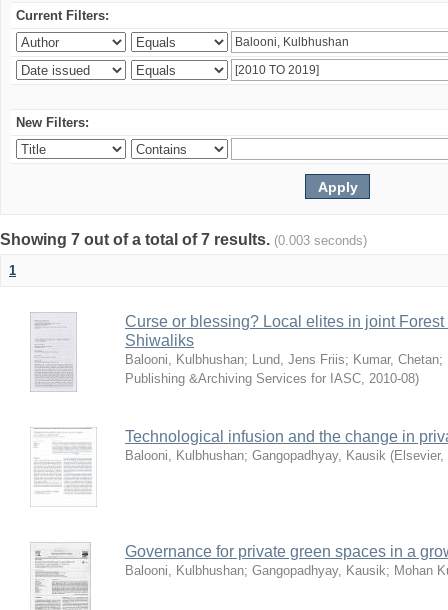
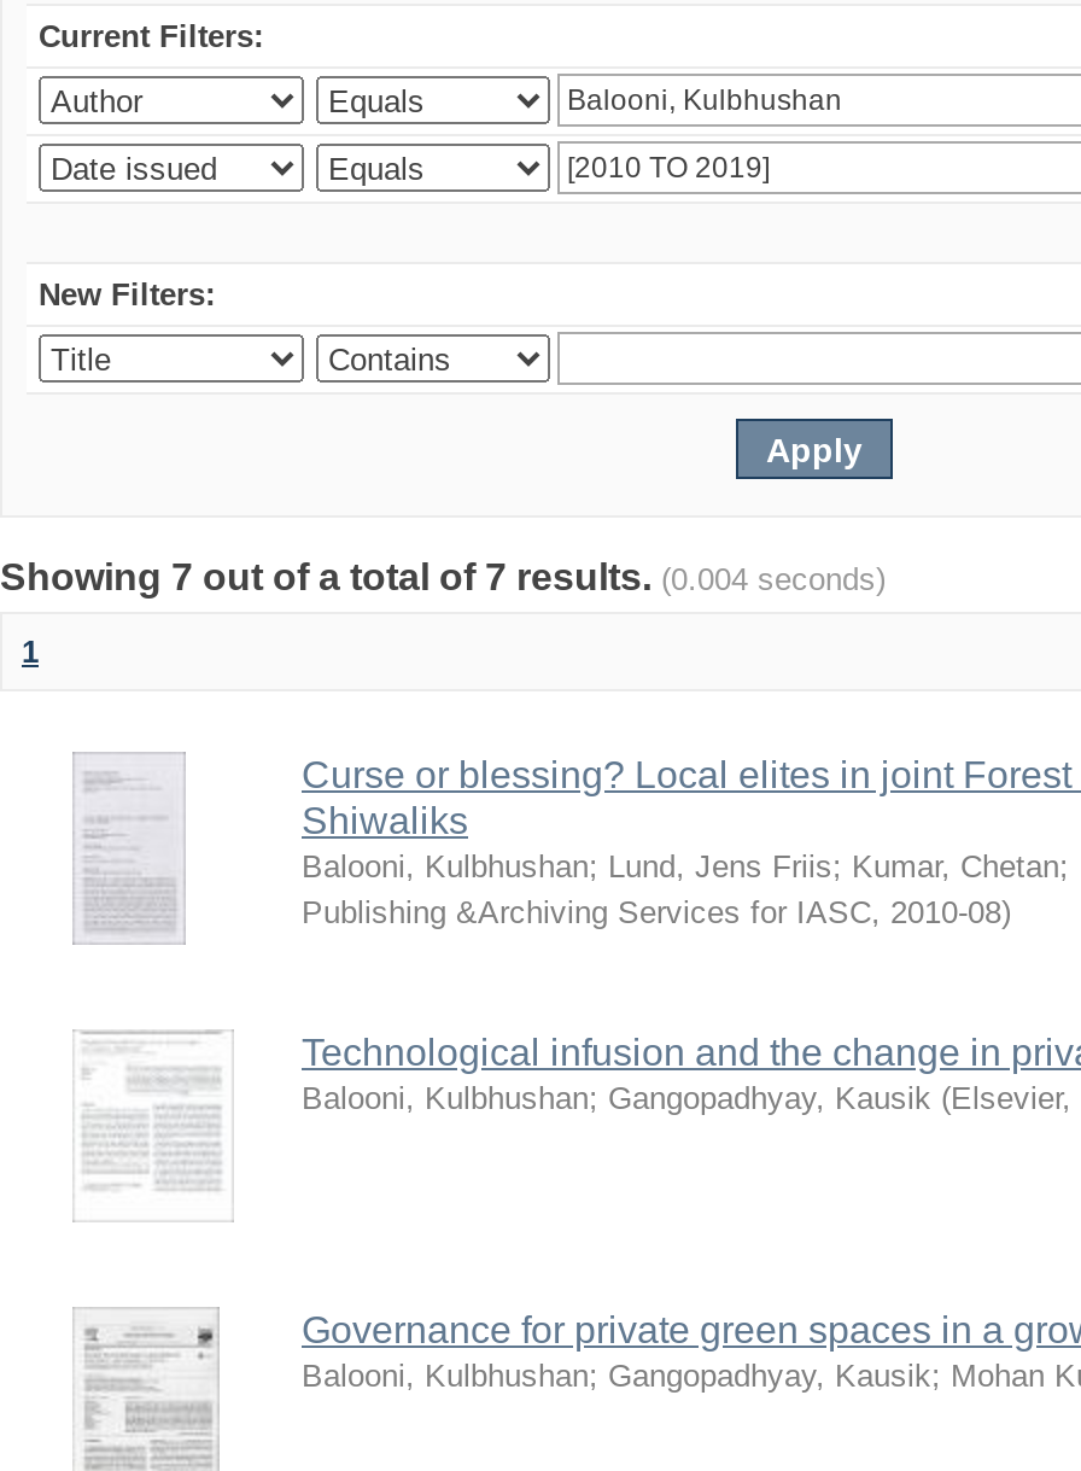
[0,231,367,248] Showing 7 out of a total of 7 results. (0.003 seconds) -> [0,556,886,597] Showing 7 out of a total of 7 results. (0.004 seconds)

